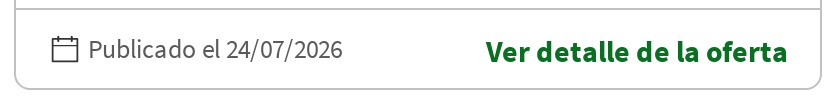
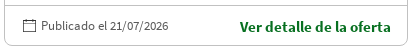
[88,31,342,65] Publicado el 24/07/2026 -> [41,17,168,34] Publicado el 21/07/2026

